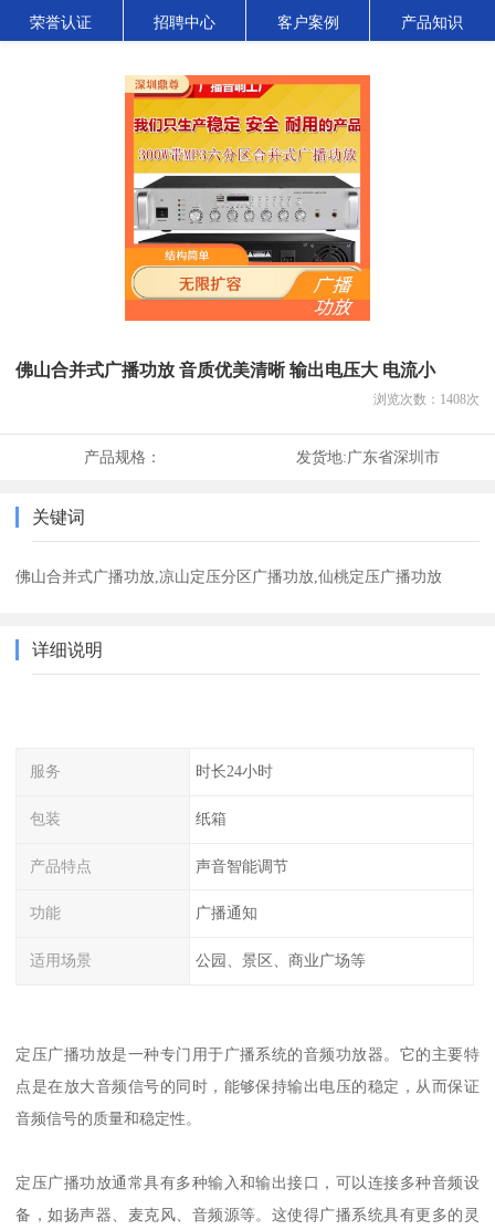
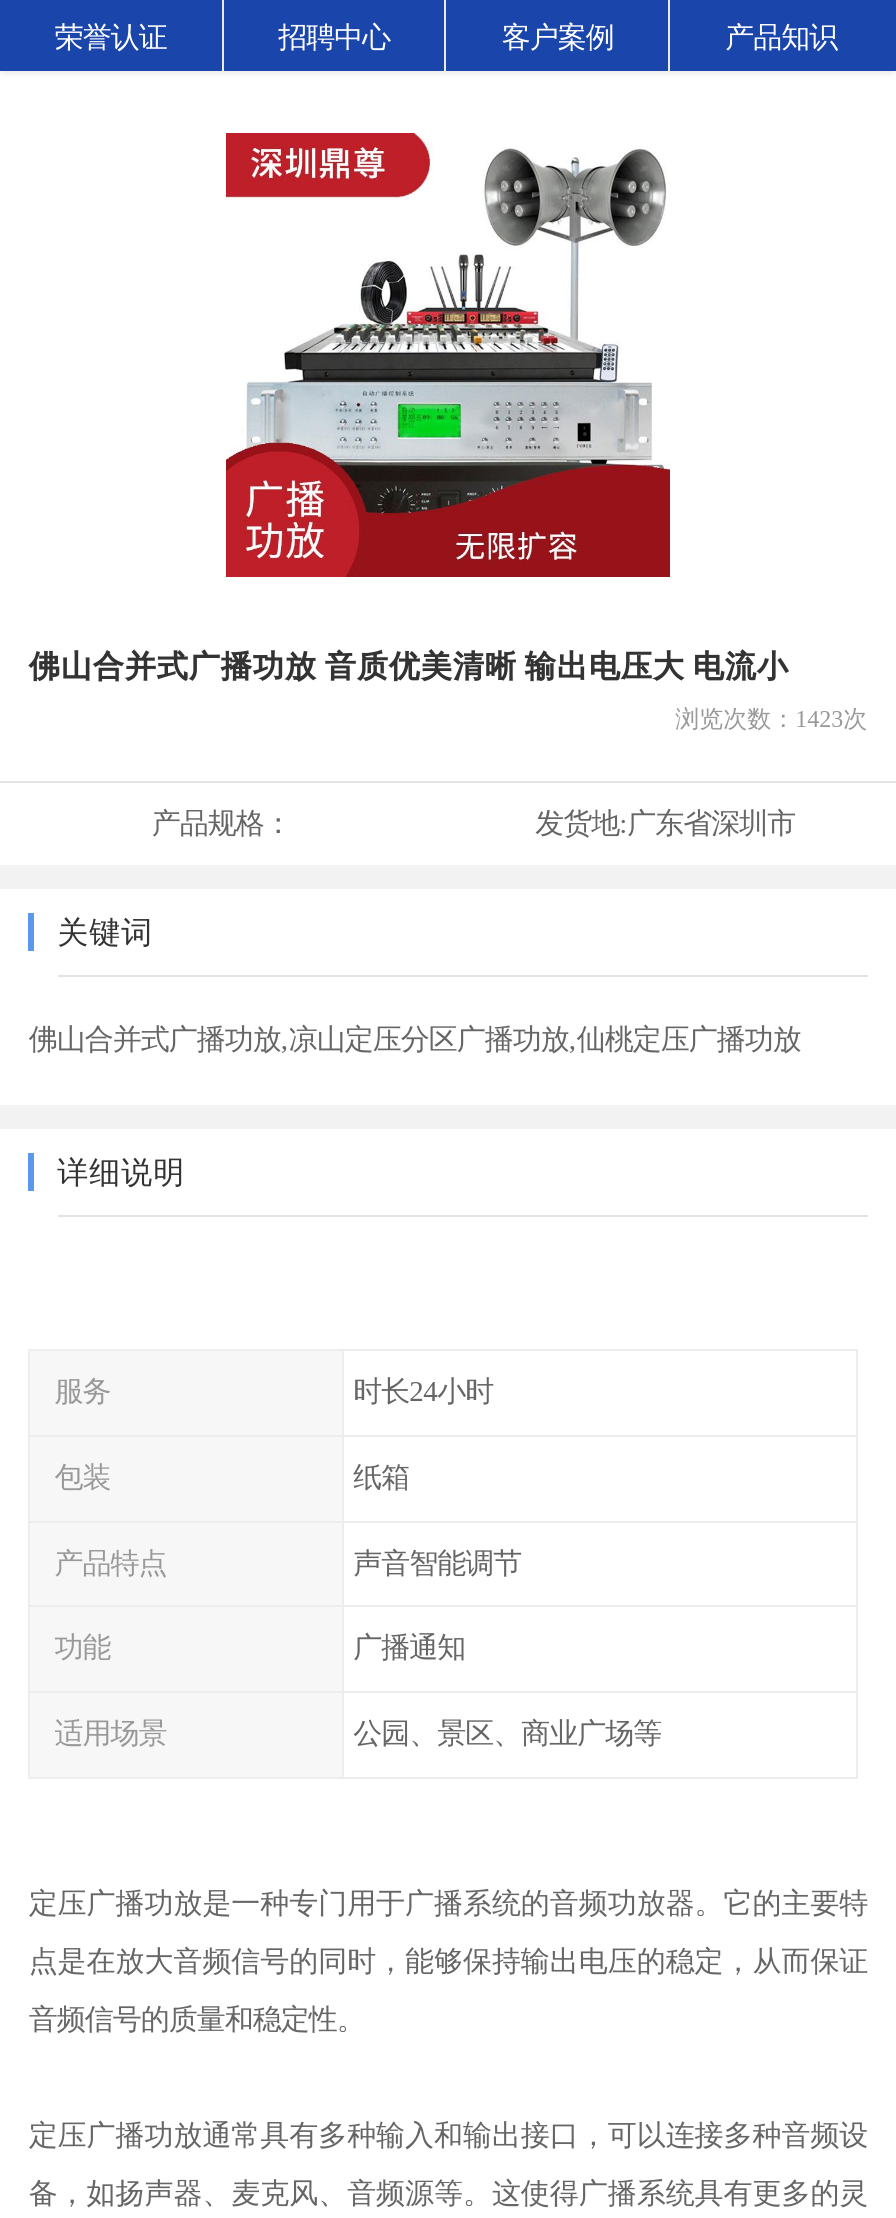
[124,74,371,322] [image] -> [224,131,672,579] [image]
[373,392,479,407] 浏览次数：1408次 -> [675,705,867,733] 浏览次数：1423次

